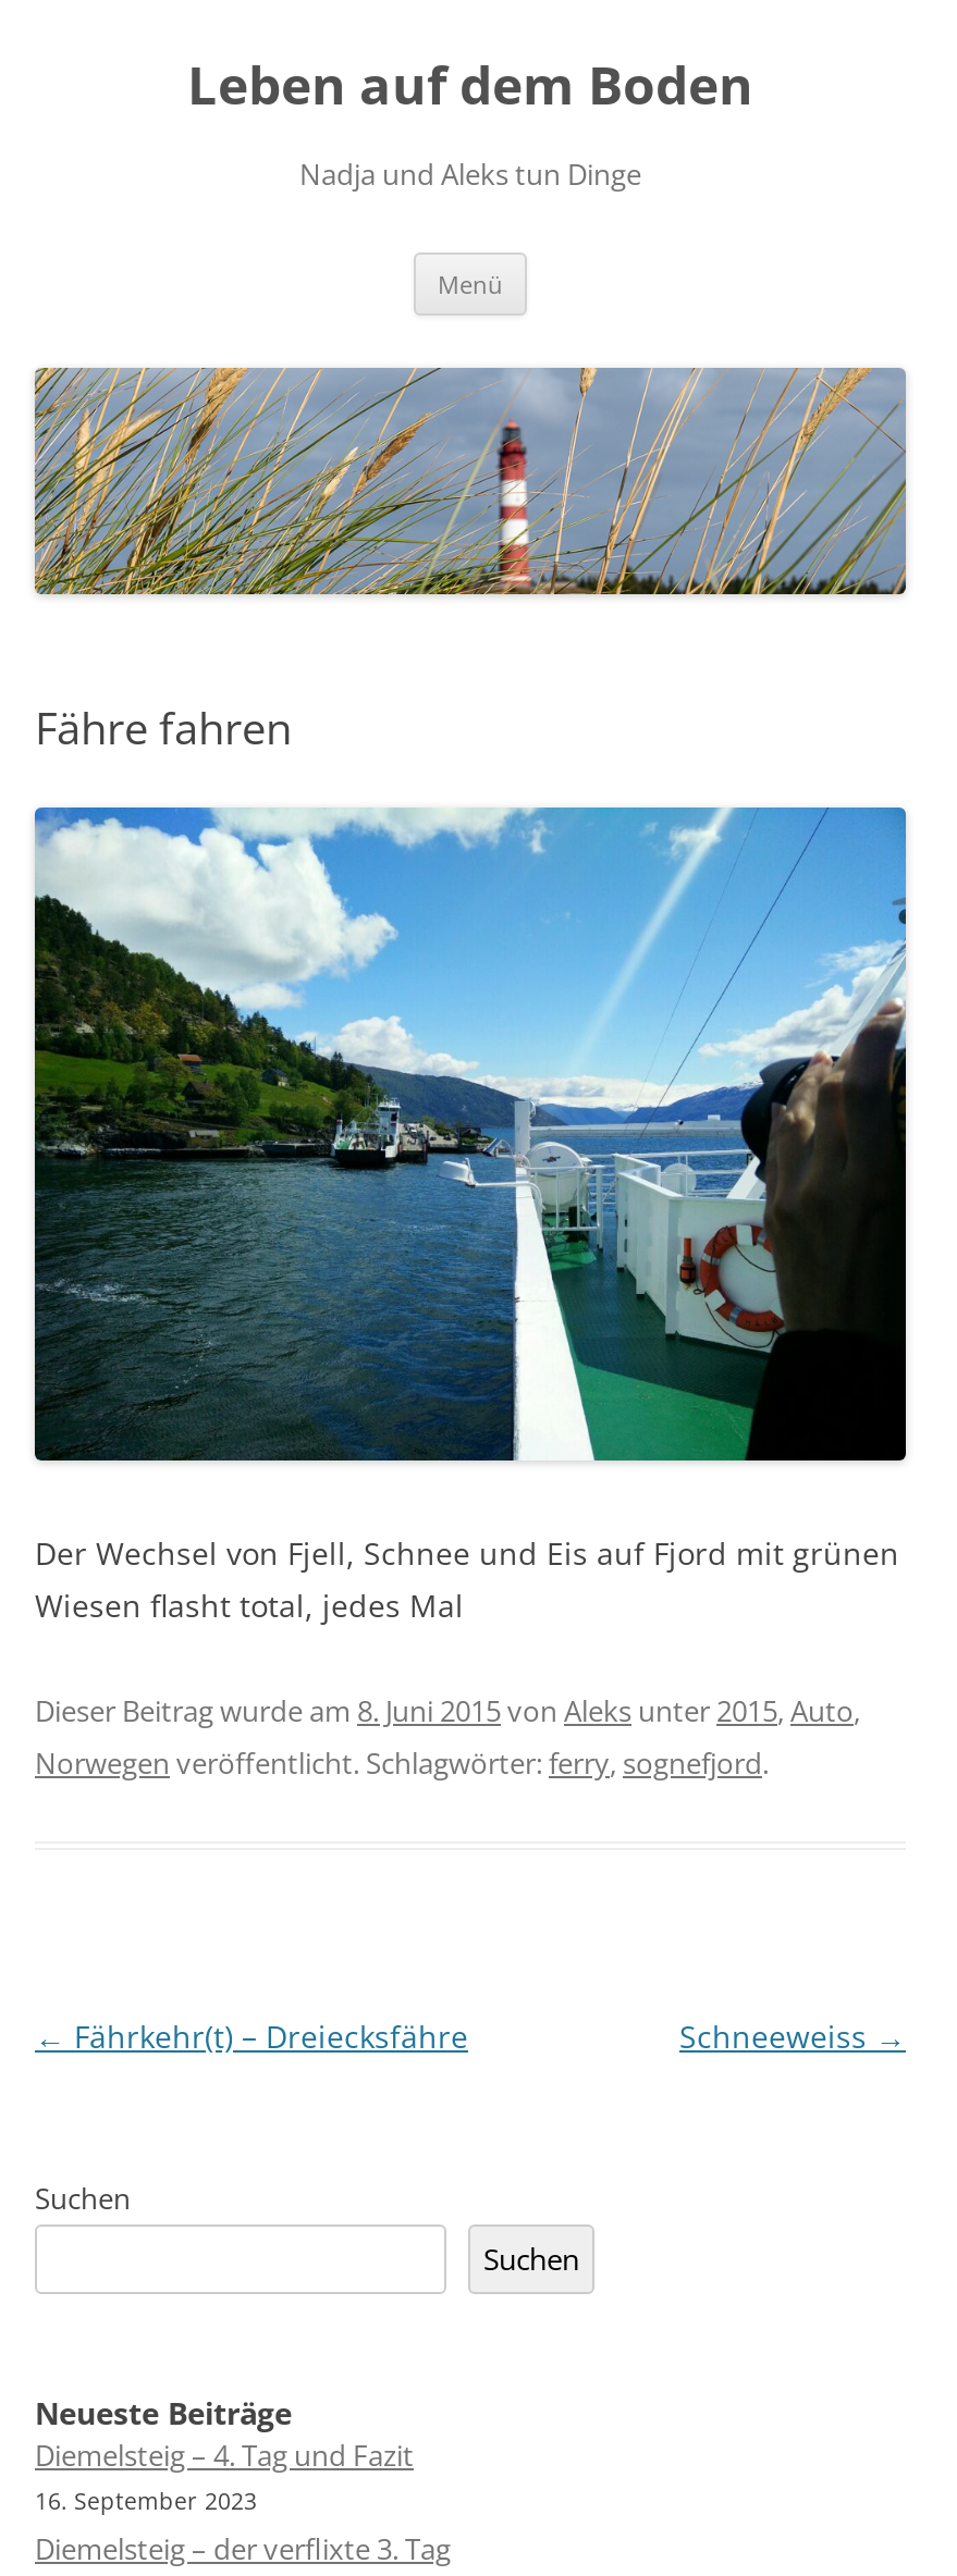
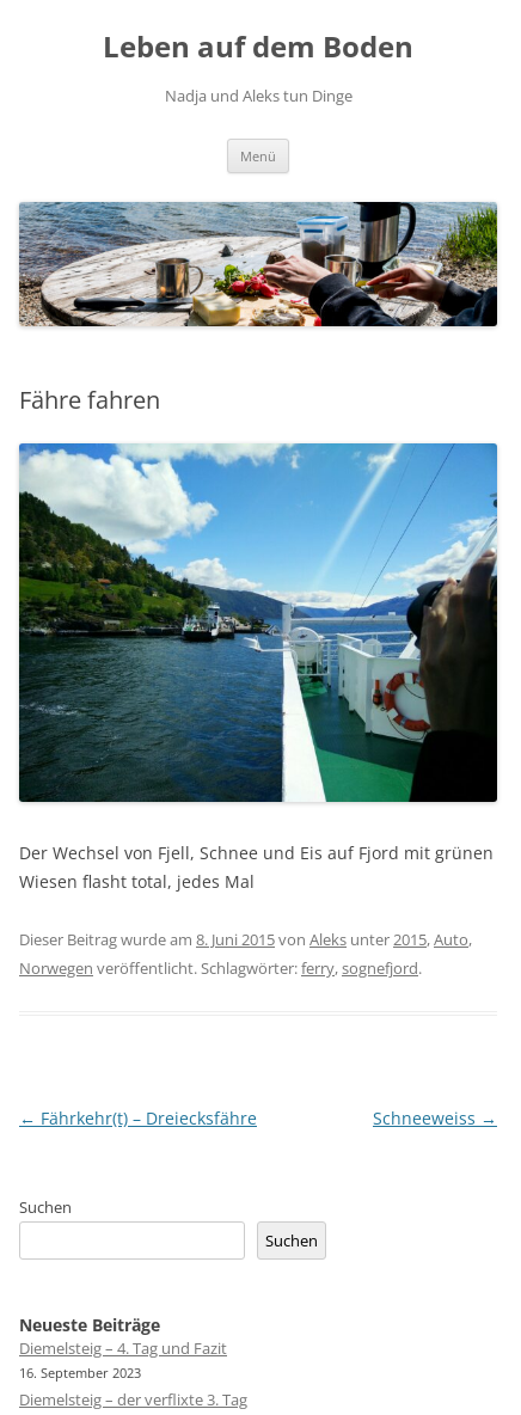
[35,368,908,596] [image] -> [19,201,498,327] [image]

